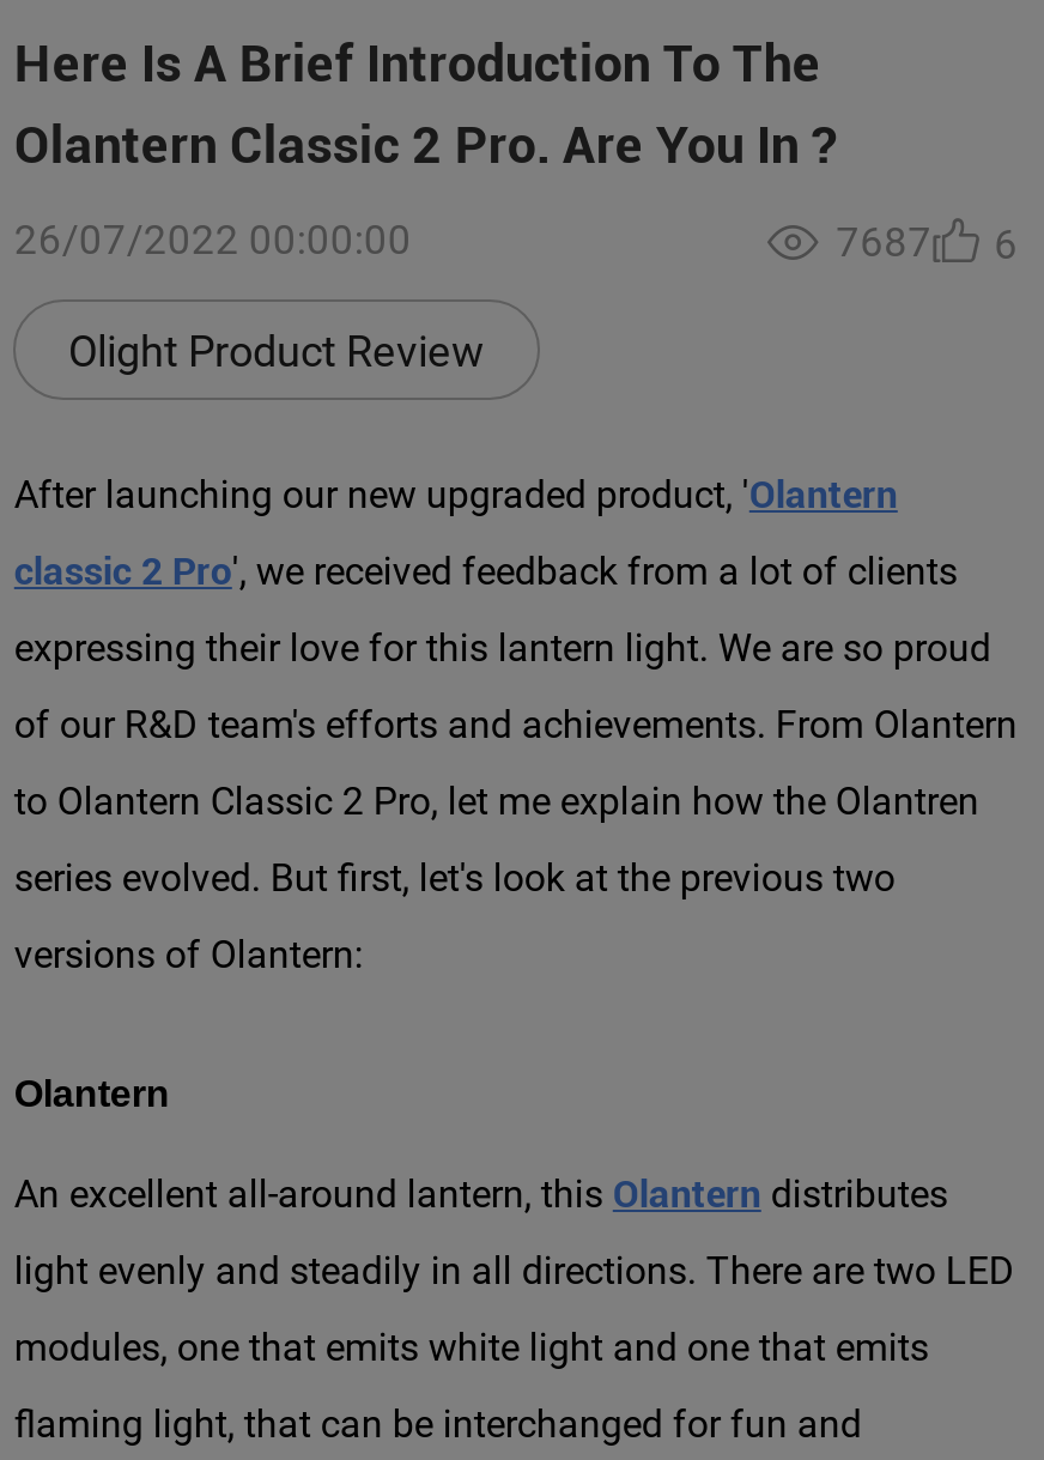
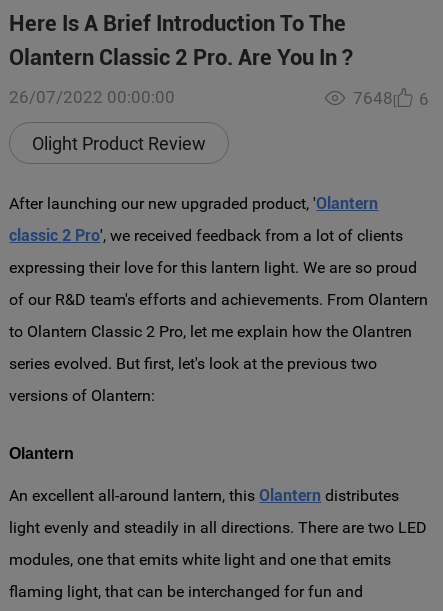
[836,217,1018,267] 7687 6 -> [353,88,429,109] 7648 6

